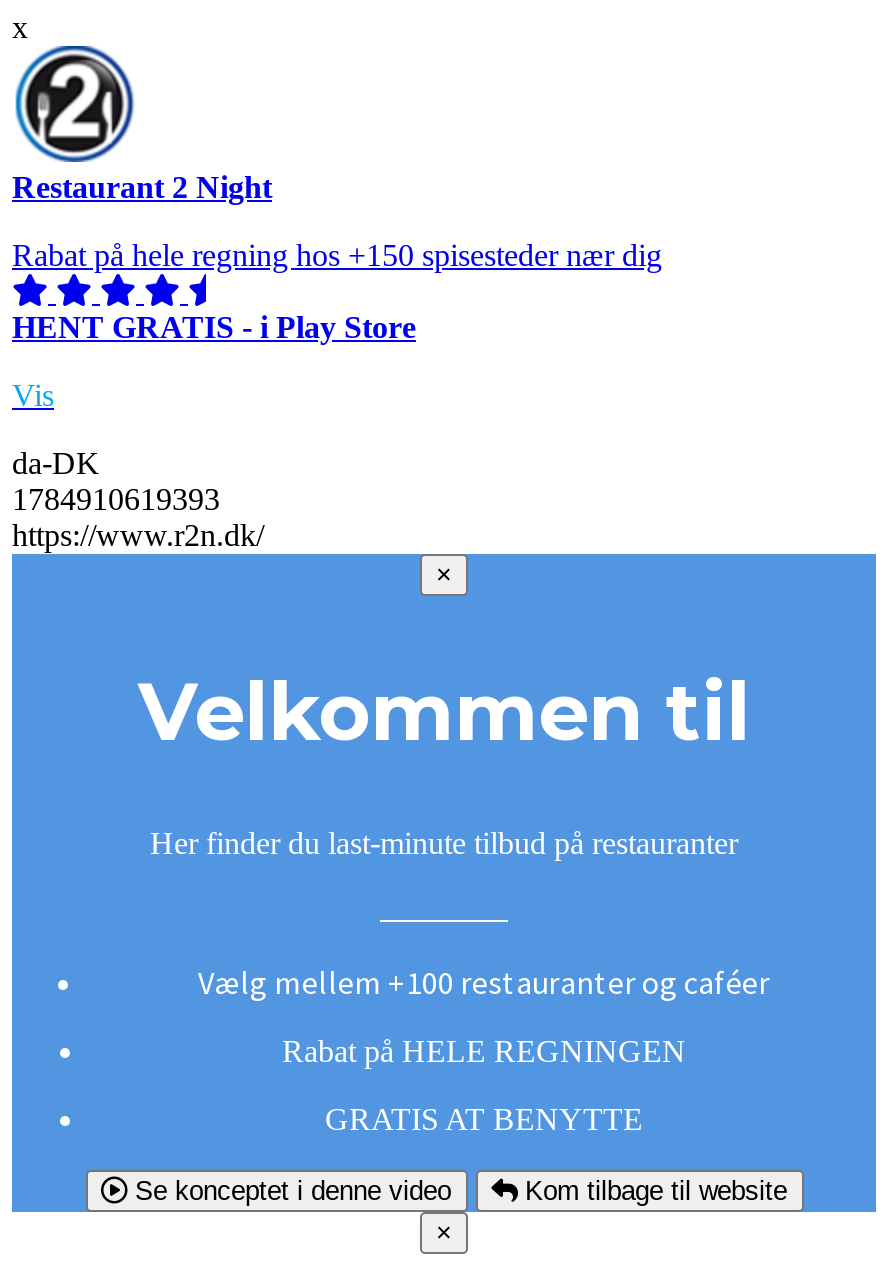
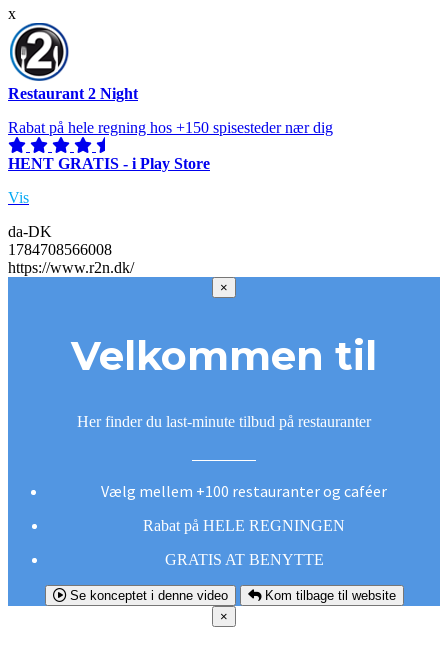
[12,482,220,516] 1784910619393 -> [8,241,112,258] 1784708566008

